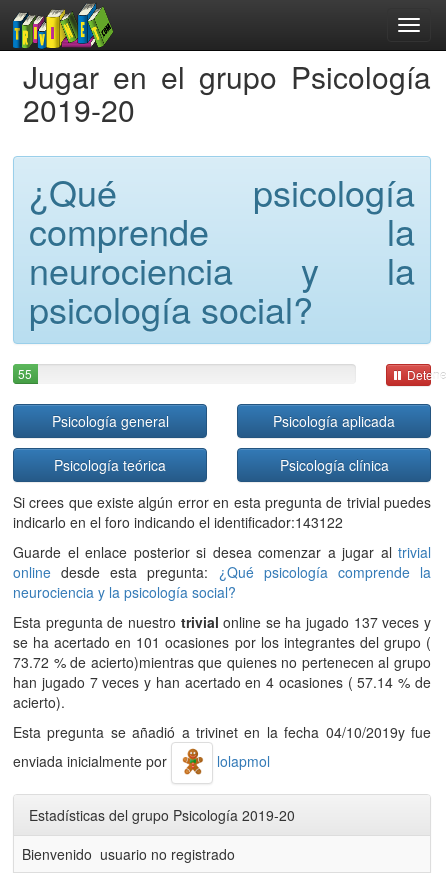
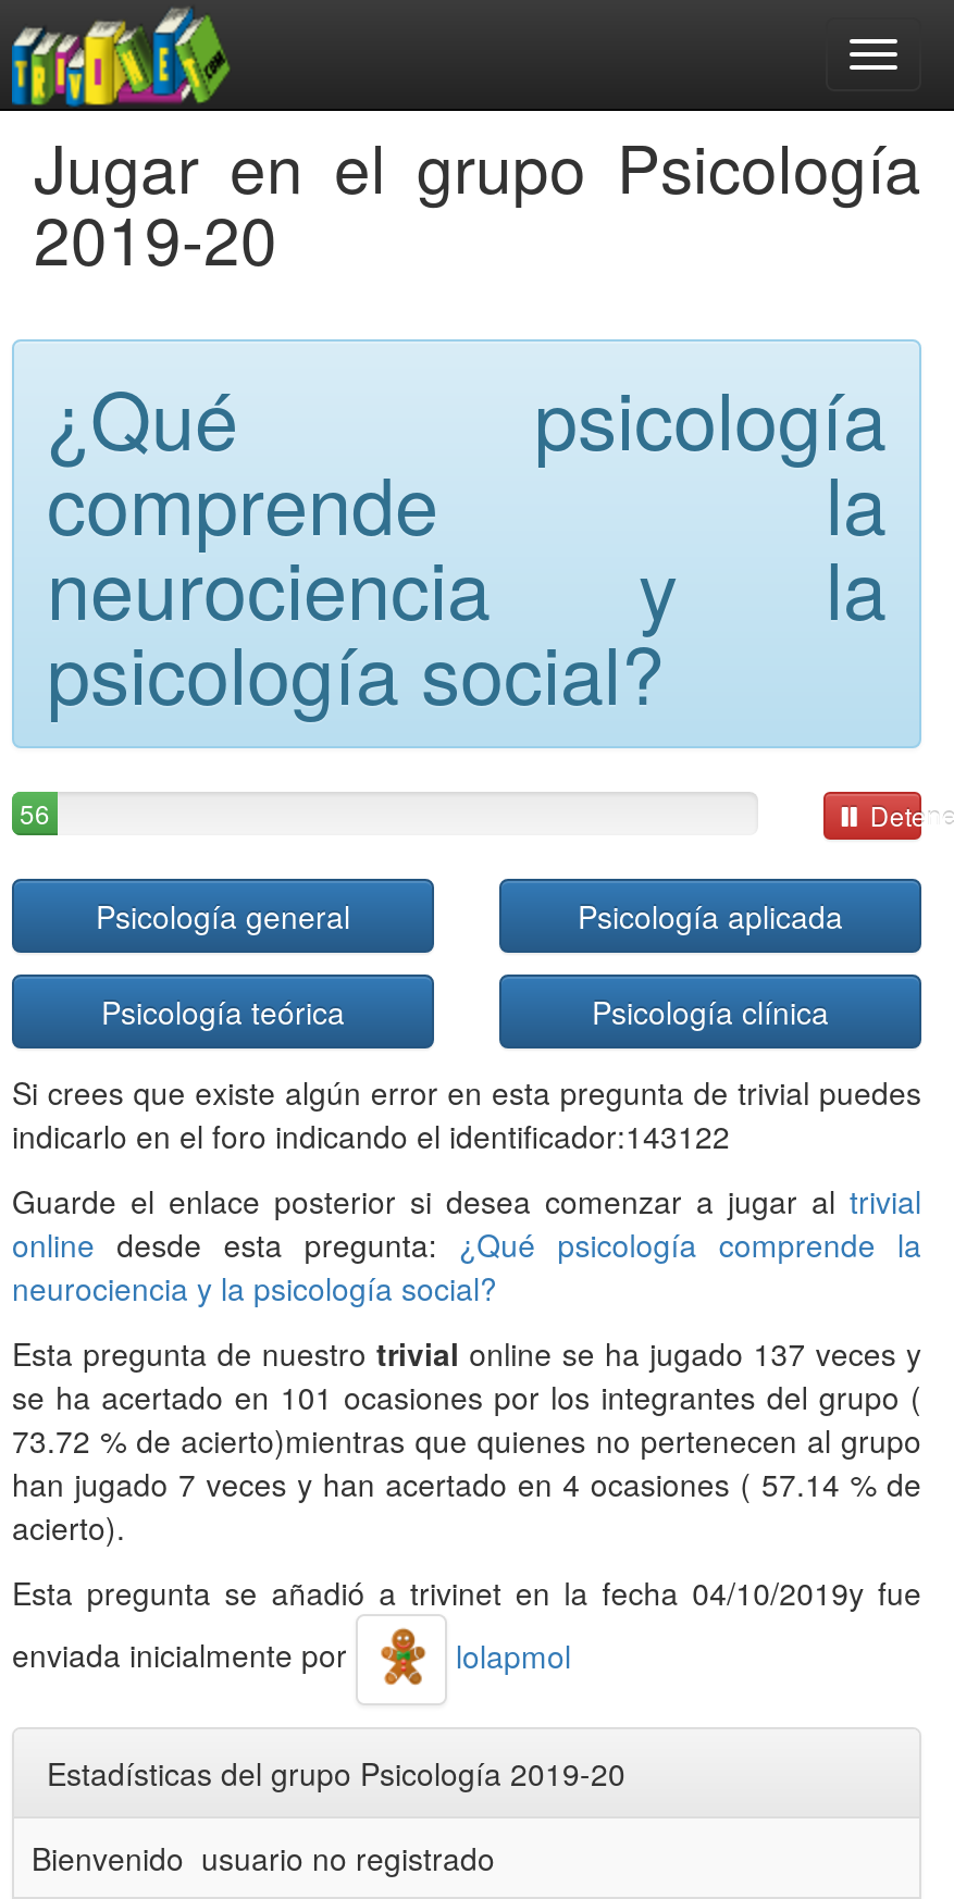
[18,365,32,382] 55 -> [21,794,52,831] 56

